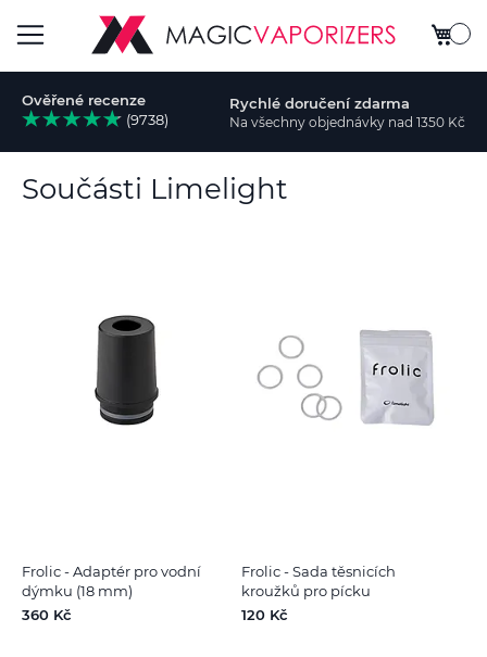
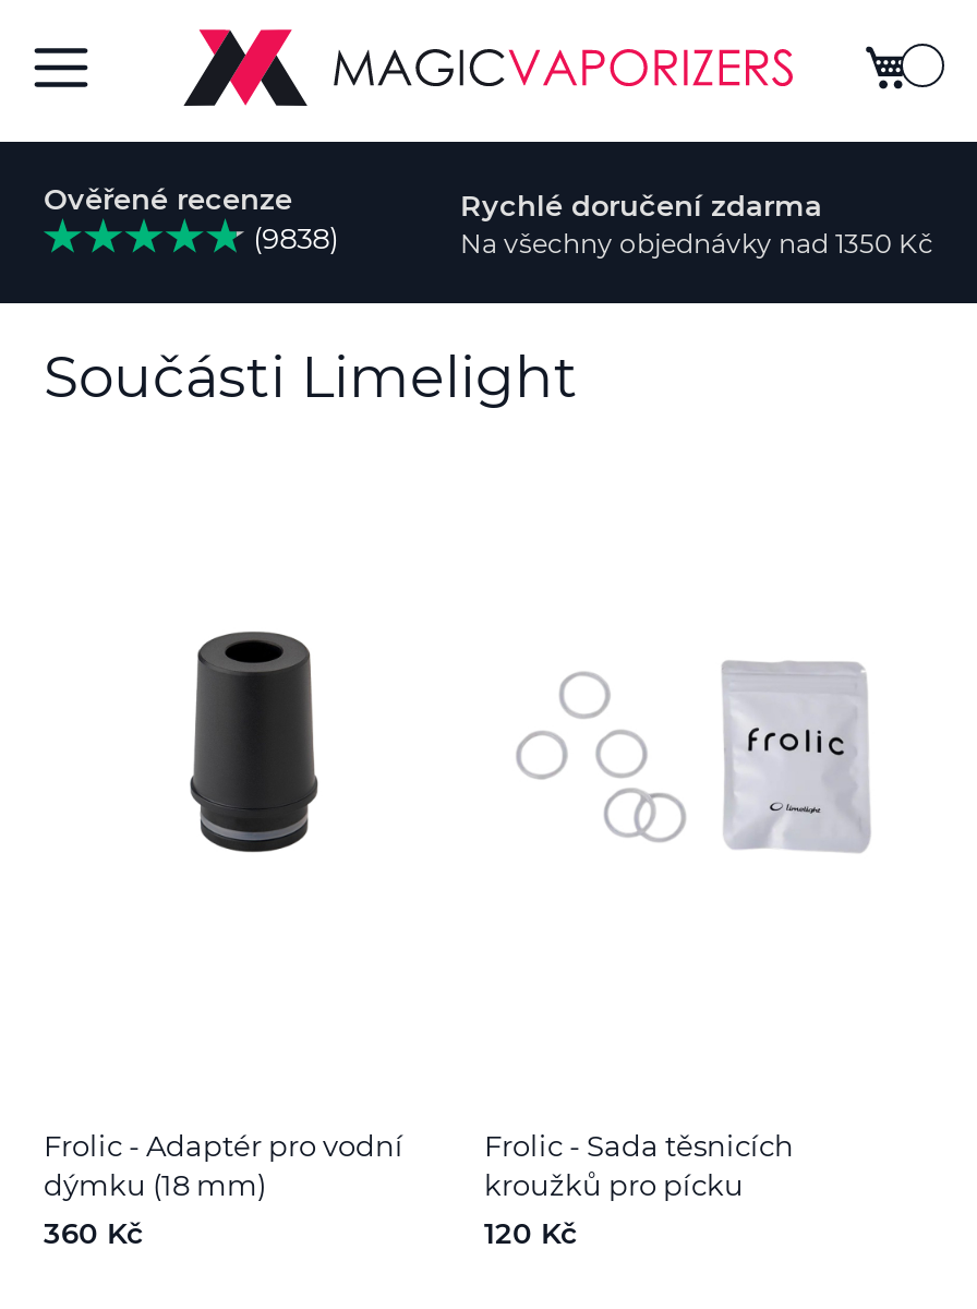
[126,111,169,128] (9738) -> [253,220,338,255] (9838)

